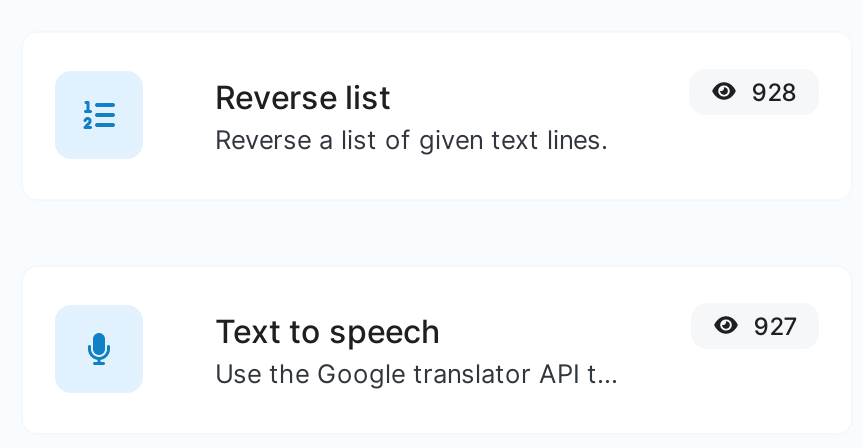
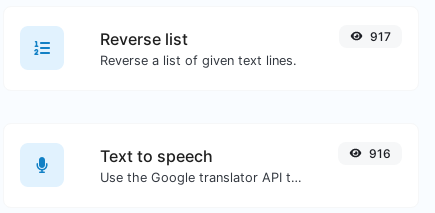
[745,76,797,106] 928 -> [367,29,391,44] 917
[747,310,797,340] 927 -> [366,146,391,161] 916

